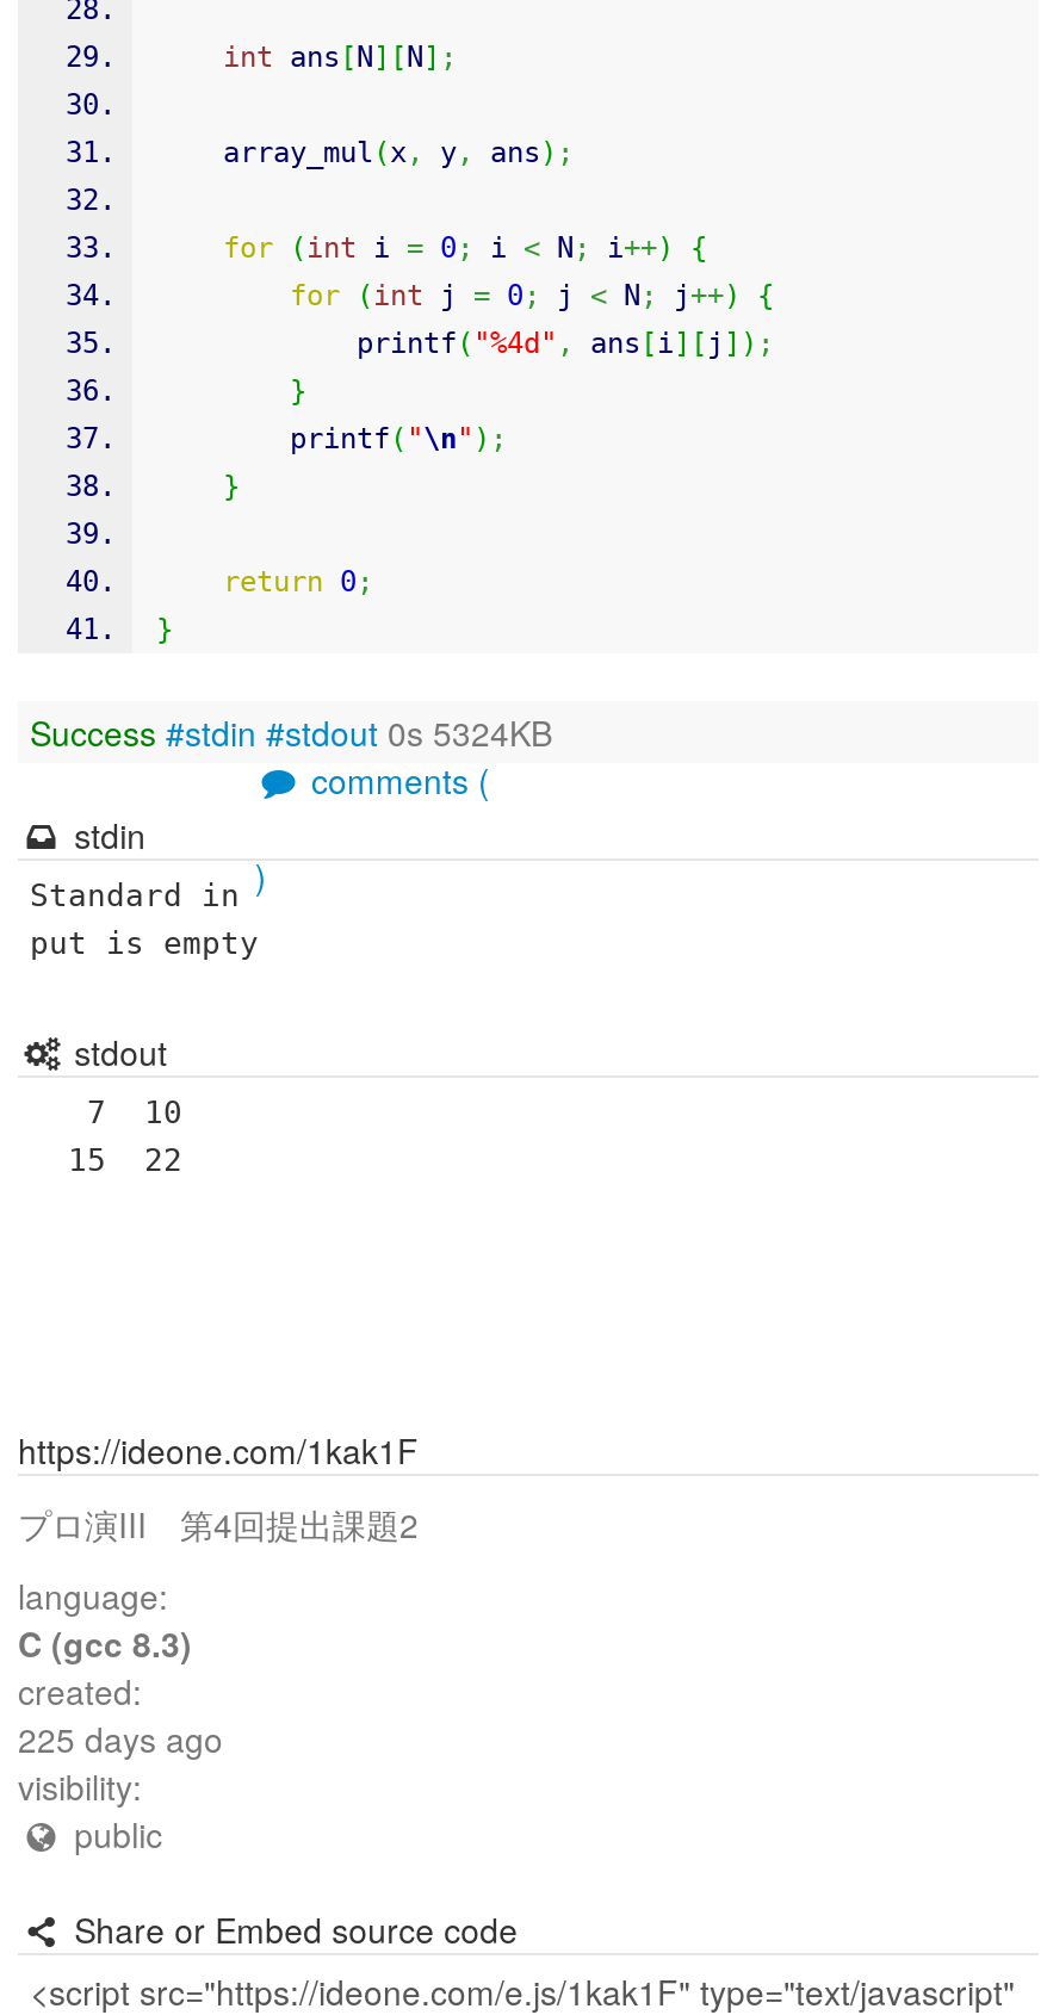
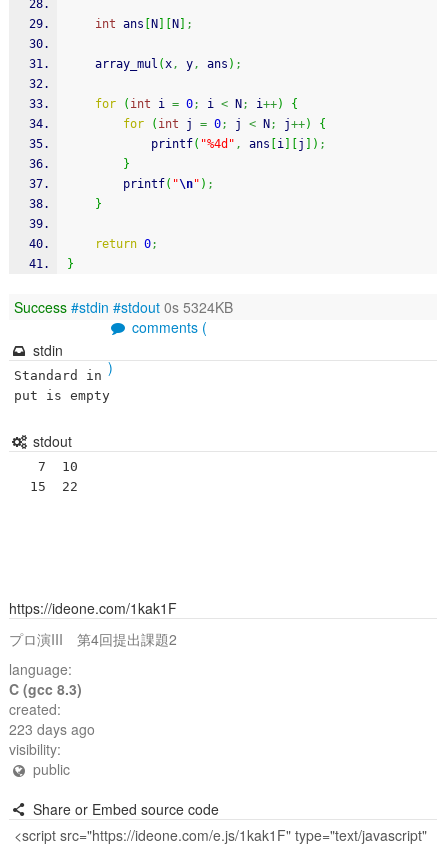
[18,1715,223,1762] 225 days ago -> [9,719,95,739] 223 days ago

